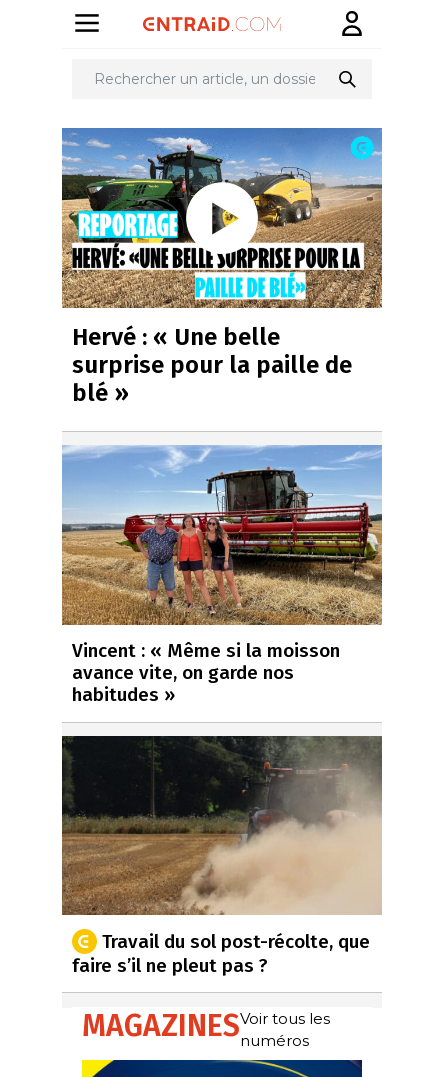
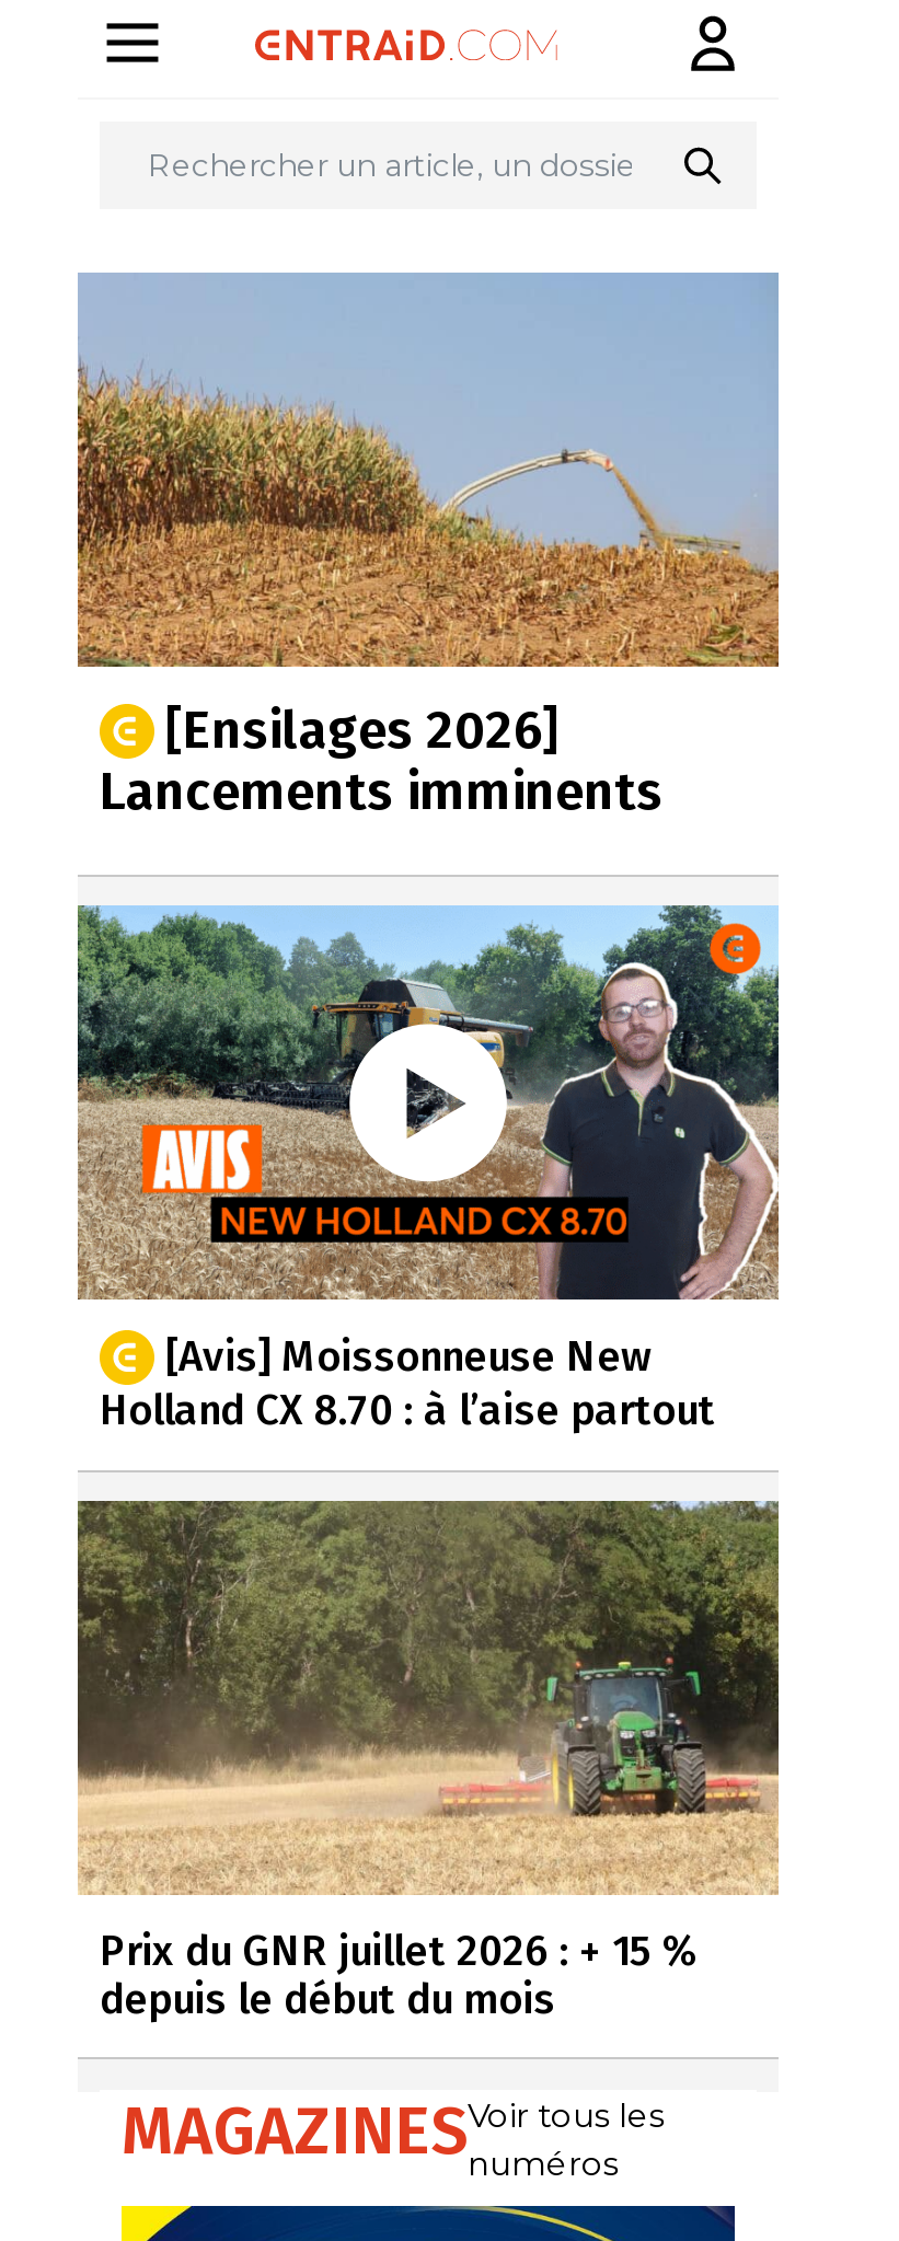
[61,128,383,407] [image] | Hervé : « Une belle | surprise pour la paille de | blé » -> [78,275,779,822] [image] | [Ensilages 2026] | Lancements imminents
[62,444,383,706] [image] | Vincent : « Même si la moisson | avance vite, on garde nos | habitudes » -> [76,903,781,1435] [image] | [Avis] Moissonneuse New | Holland CX 8.70 : à l’aise partout
[62,735,382,977] [image] | Travail du sol post-récolte, que | faire s’il ne pleut pas ? -> [78,1499,779,2023] [image] | Prix du GNR juillet 2026 : + 15 % | depuis le début du mois

